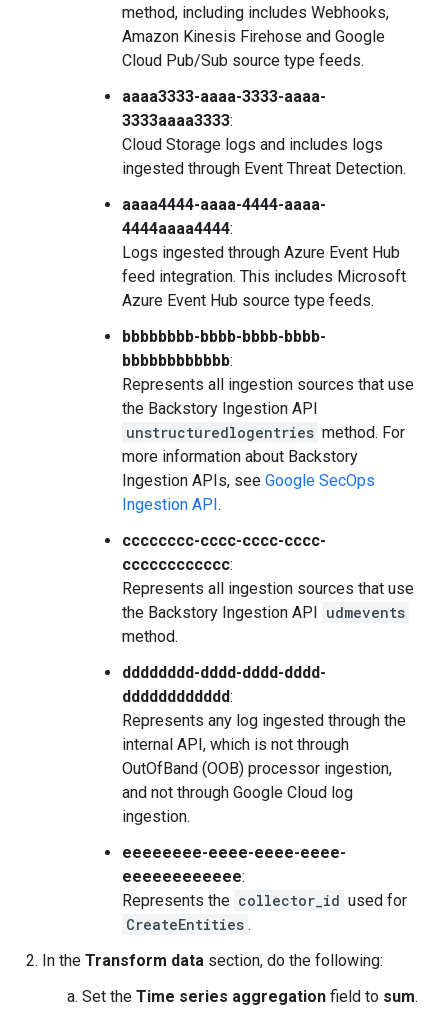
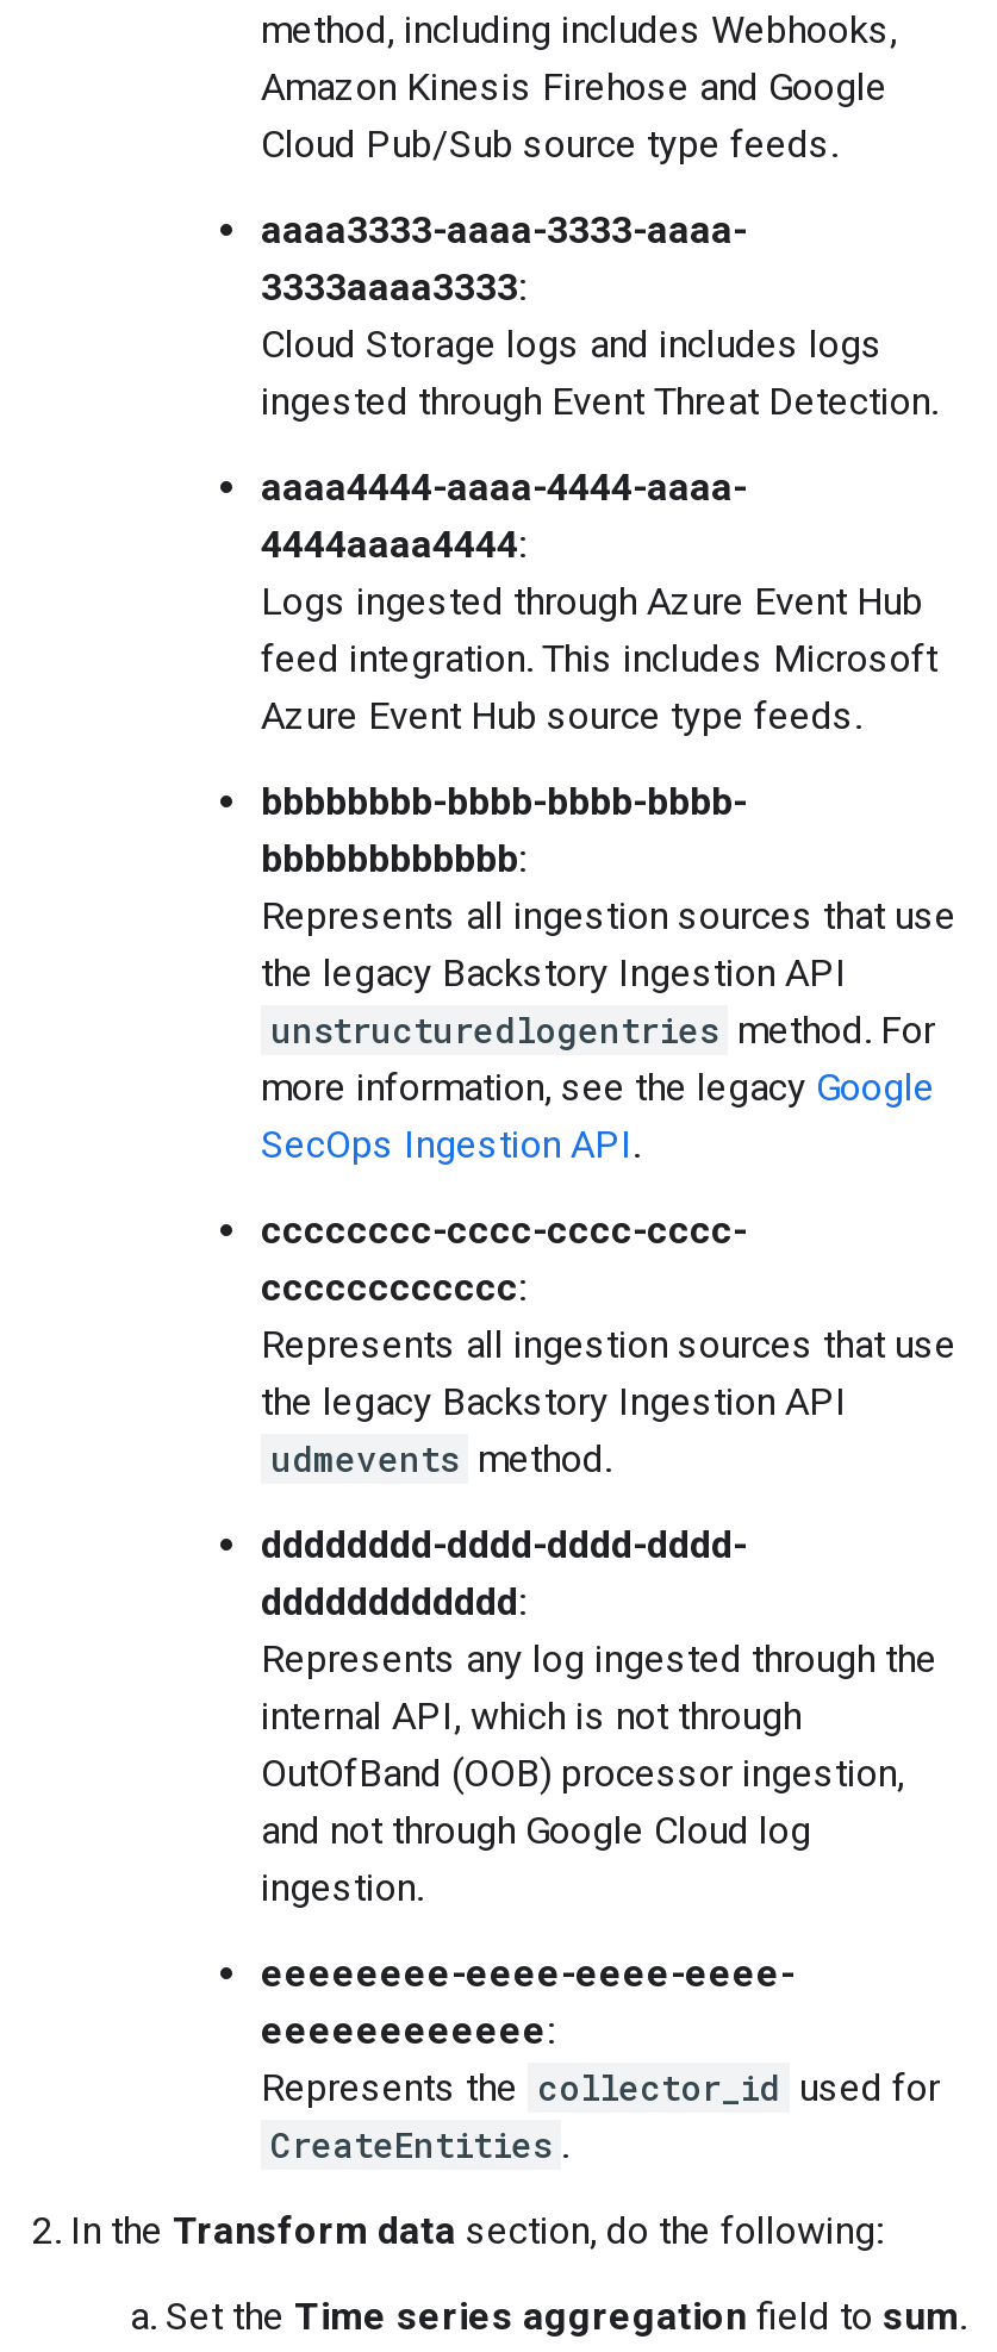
[122,399,318,418] the Backstory Ingestion API -> [261,950,847,996] the legacy Backstory Ingestion API
[122,447,375,514] more information about Backstory | Ingestion APIs, see Google SecOps | Ingestion API. -> [261,1065,935,1167] more information, see the legacy Google | SecOps Ingestion API.
[122,603,405,646] the Backstory Ingestion API udmevents | method. -> [261,1379,847,1481] the legacy Backstory Ingestion API | udmevents method.

